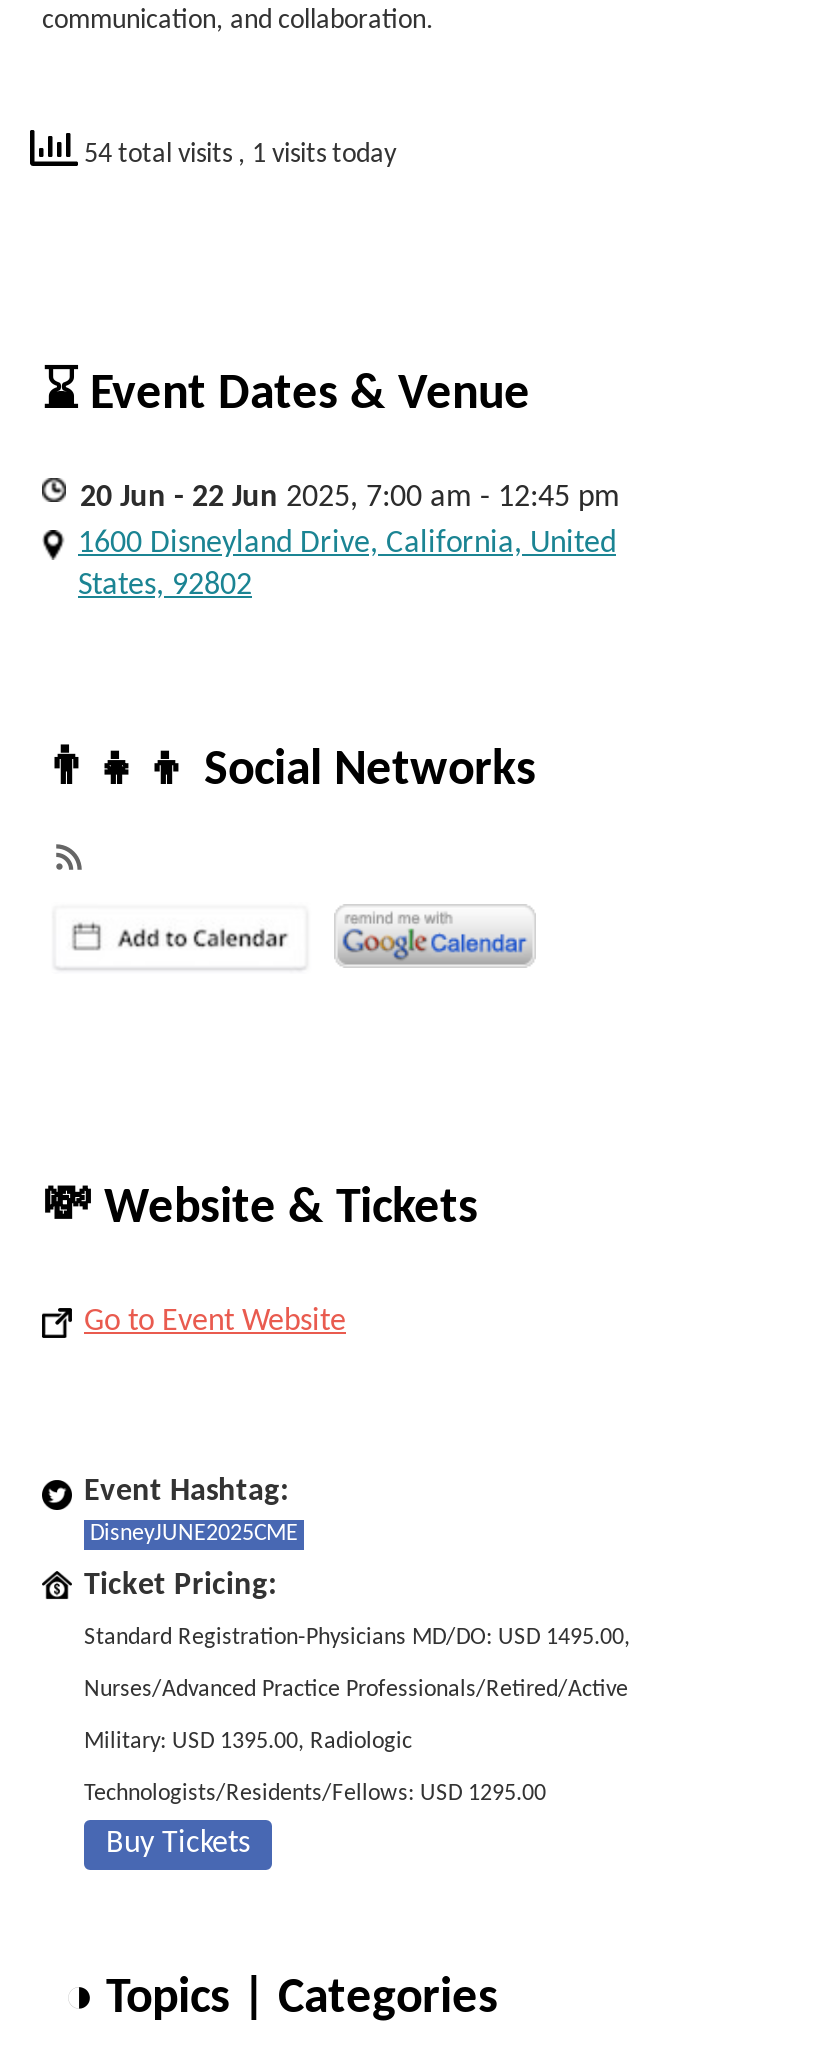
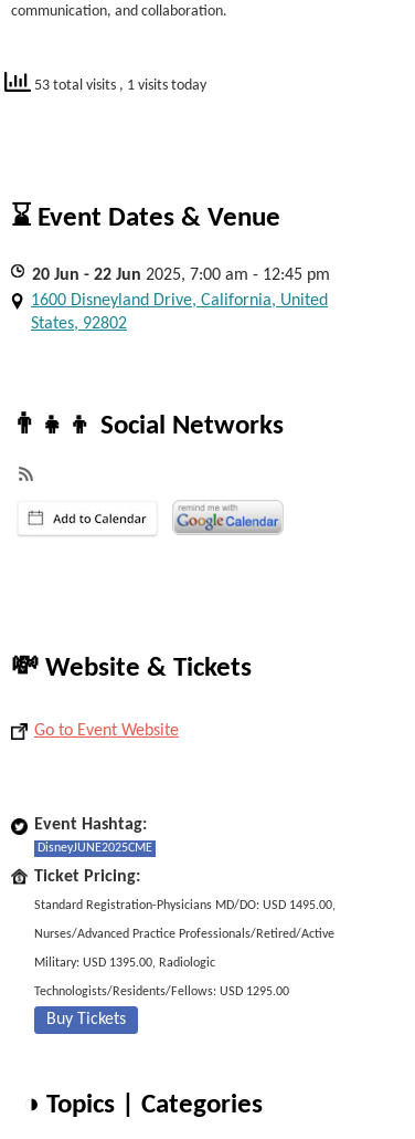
[78,140,396,170] 54 total visits, 1 visits today -> [31,77,206,94] 53 total visits, 1 visits today

